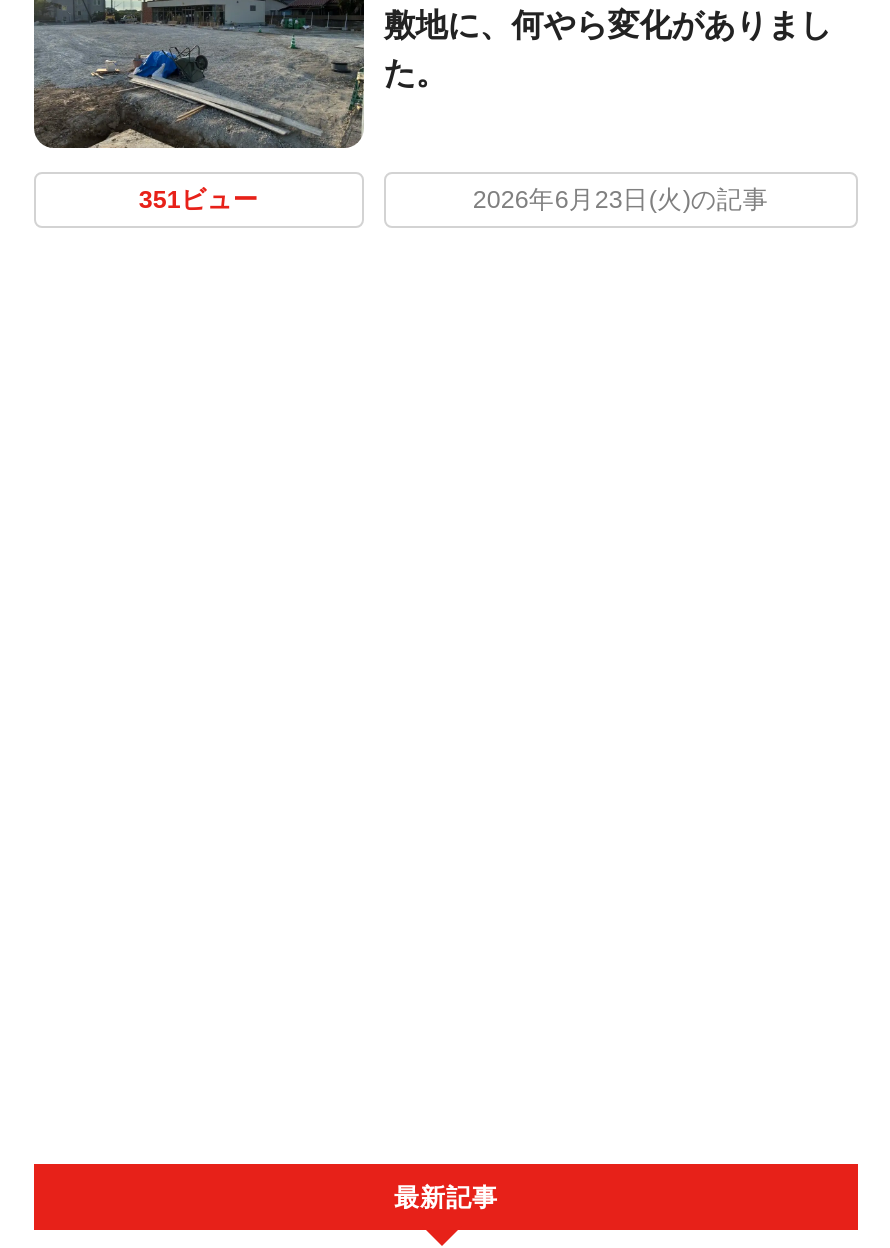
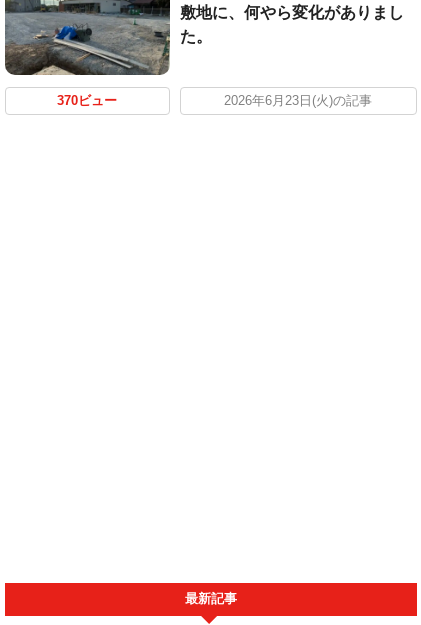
[139,187,259,215] 351ビュー -> [57,94,117,108] 370ビュー

